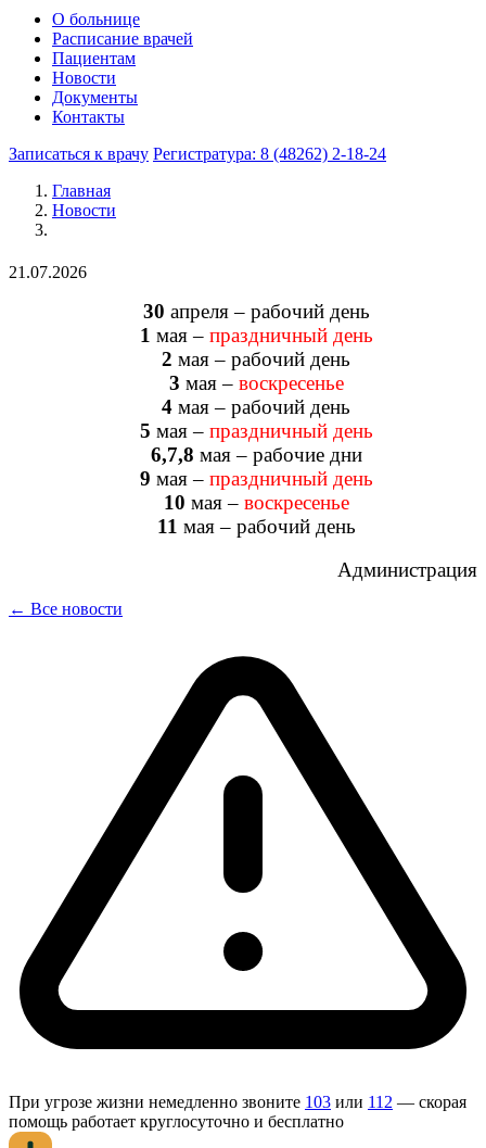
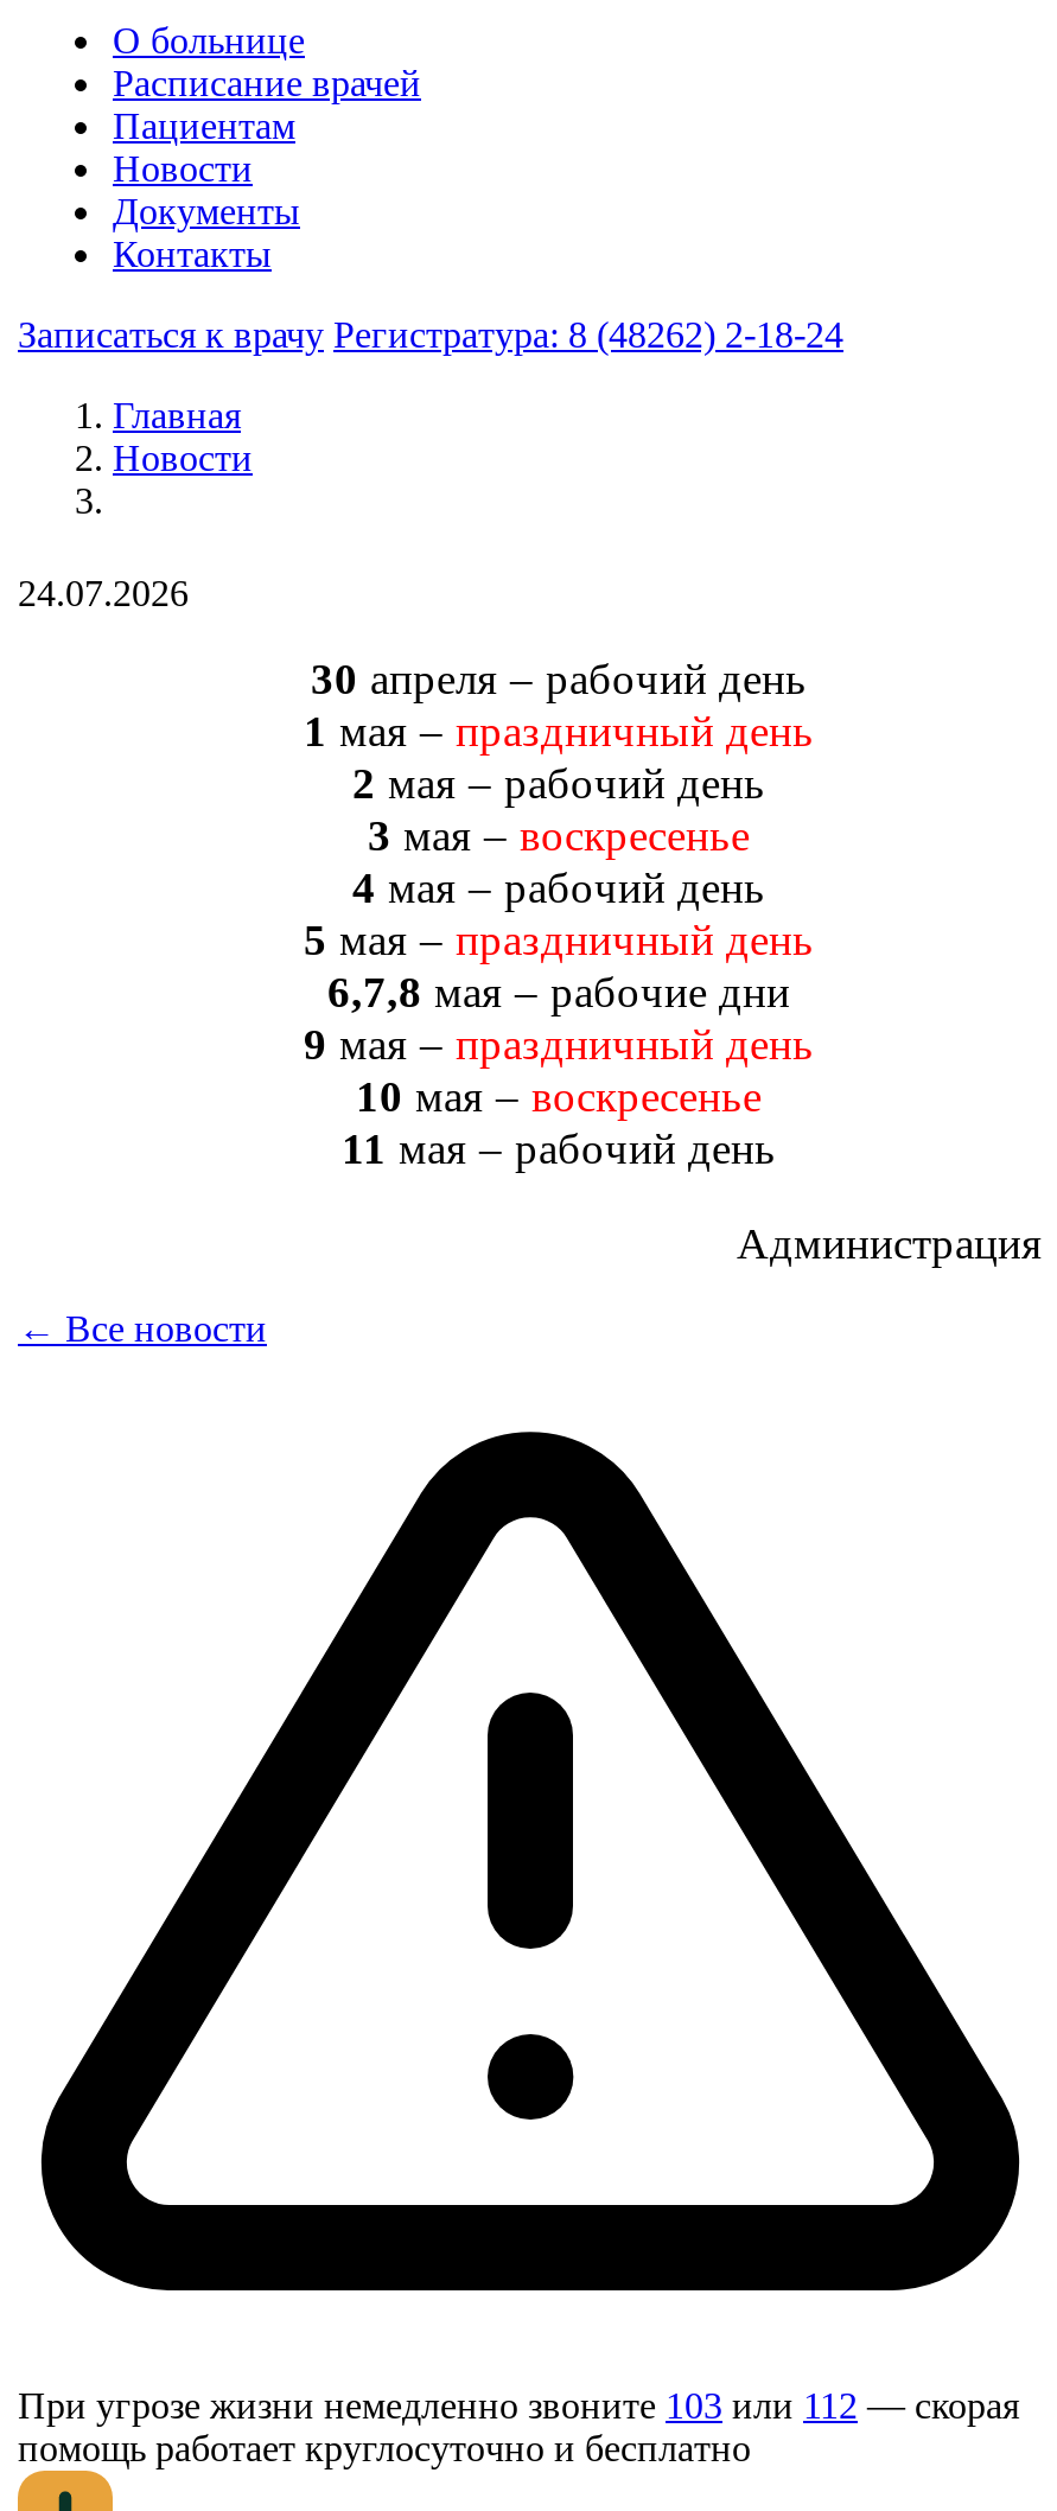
[9,263,87,282] 21.07.2026 -> [18,574,189,614] 24.07.2026

